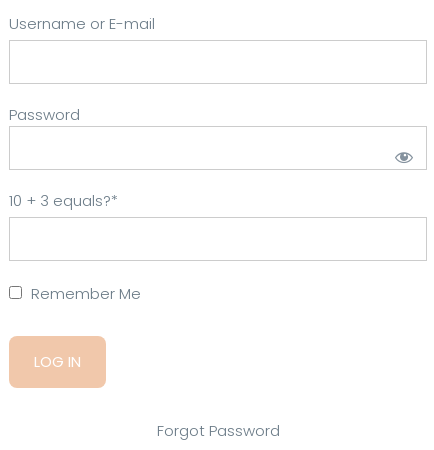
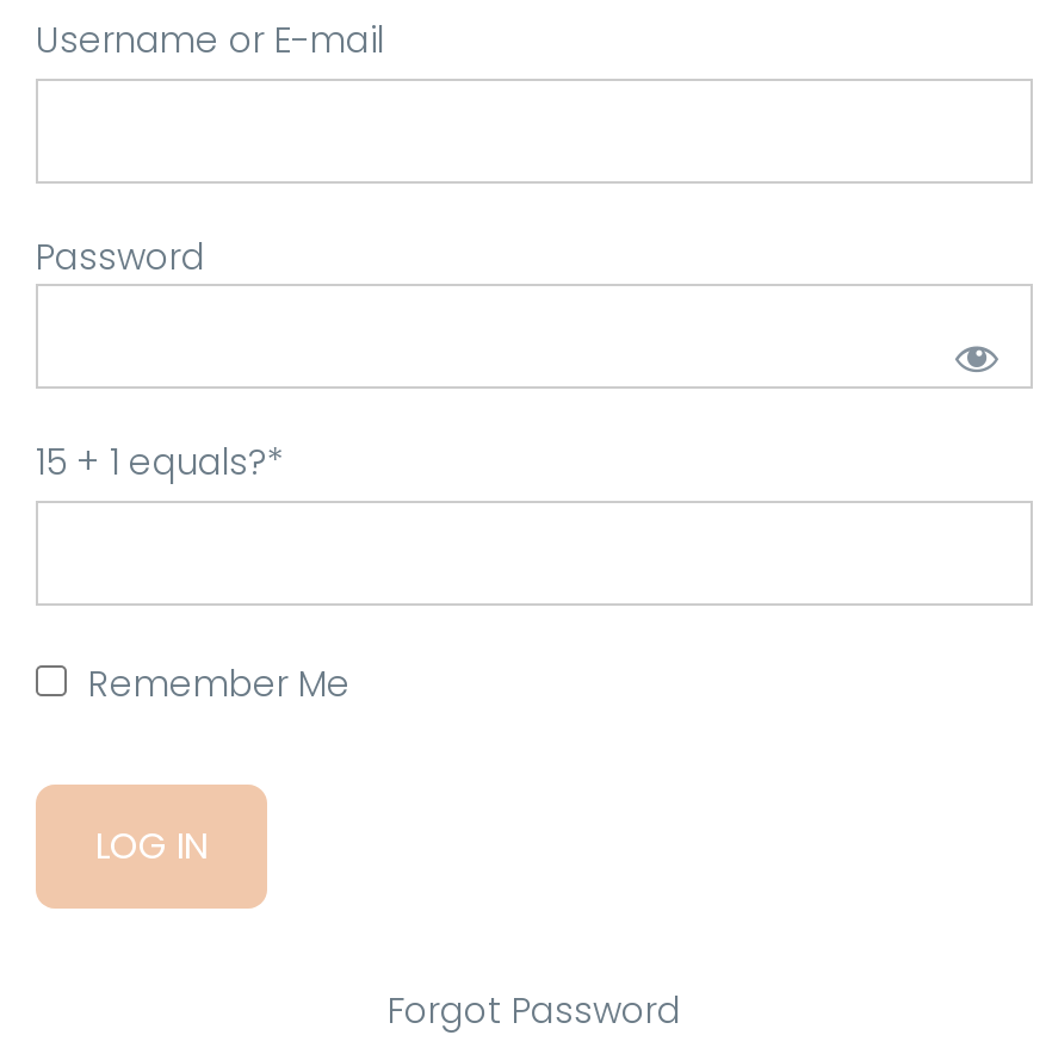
[9,190,118,211] 10 + 3 equals?* -> [36,436,284,486] 15 + 1 equals?*

